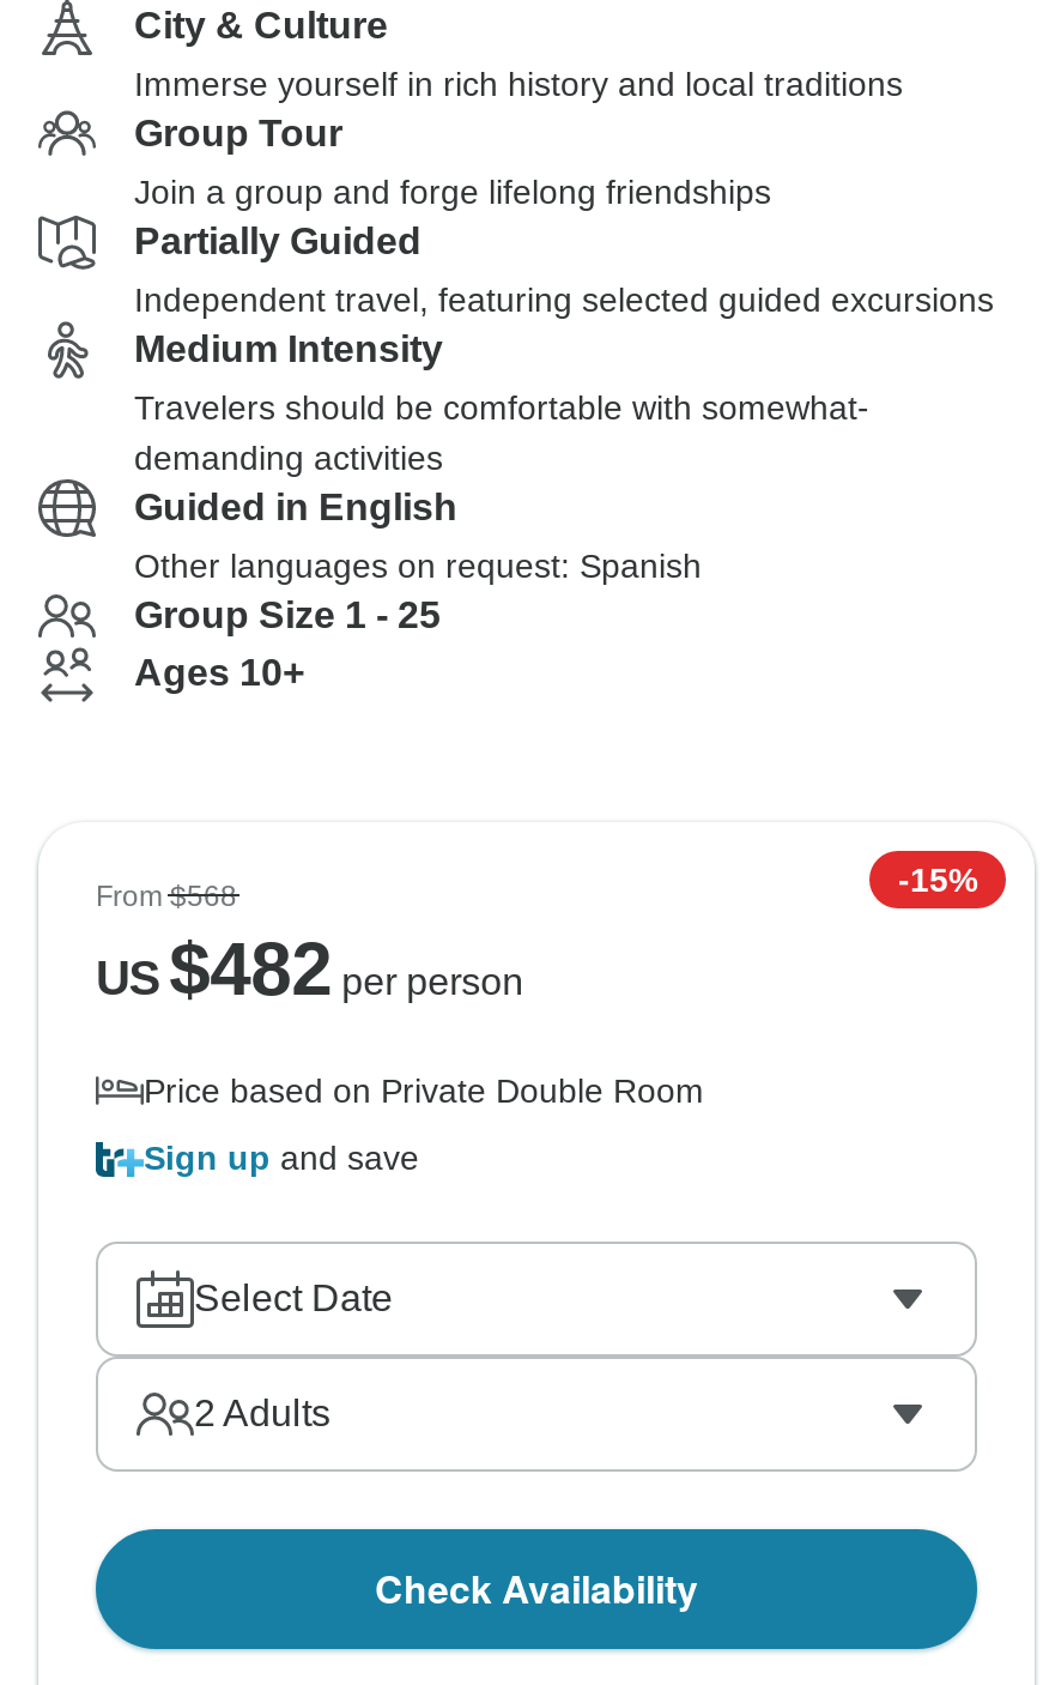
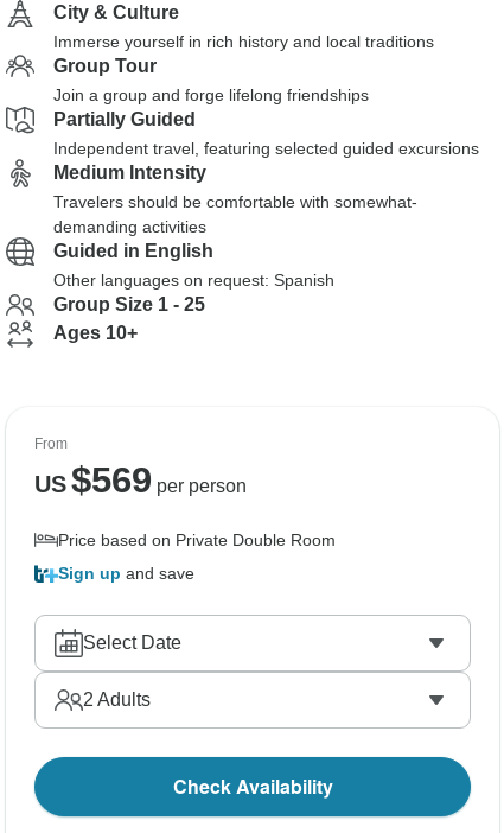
[96,859,977,1011] From $568 | -15% | US $482 per person -> [34,435,246,501] From | US $569 per person

